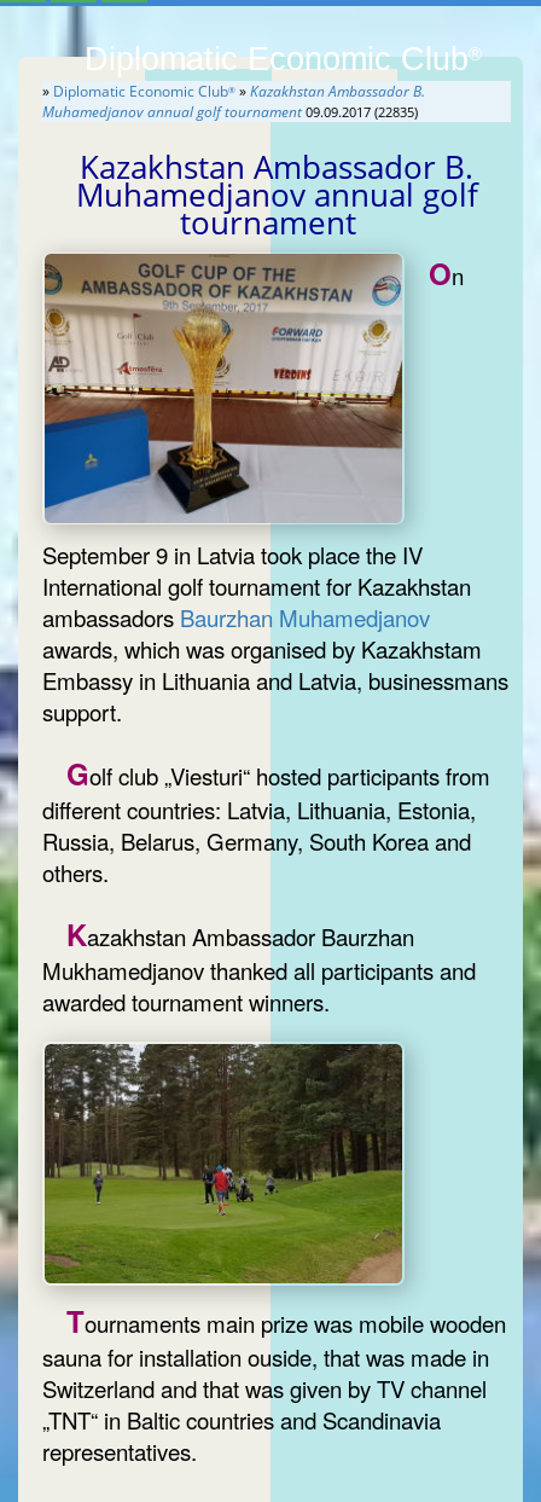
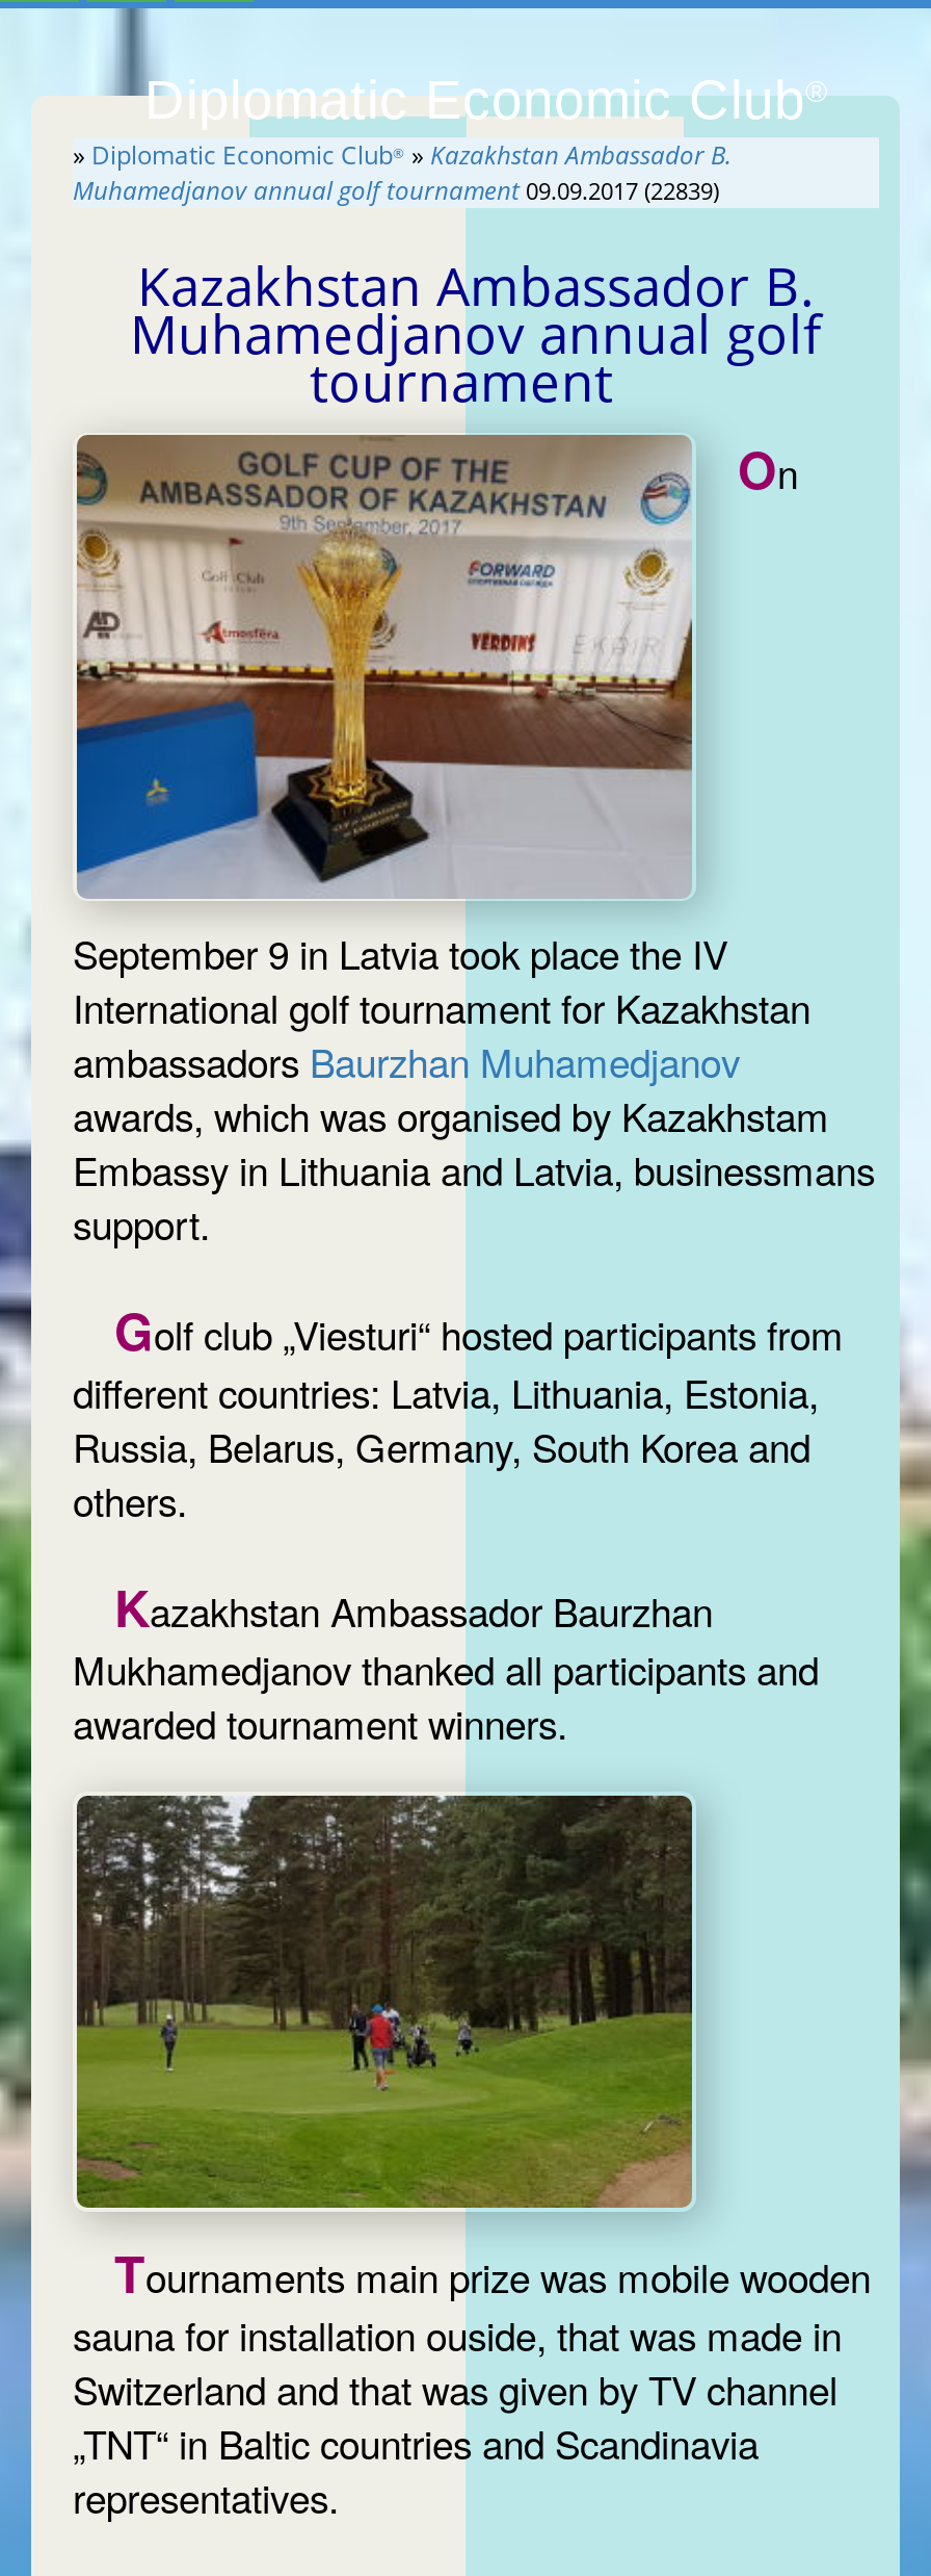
[42,102,418,122] Muhamedjanov annual golf tournament 09.09.2017 (22835) -> [73,173,719,208] Muhamedjanov annual golf tournament 09.09.2017 (22839)

